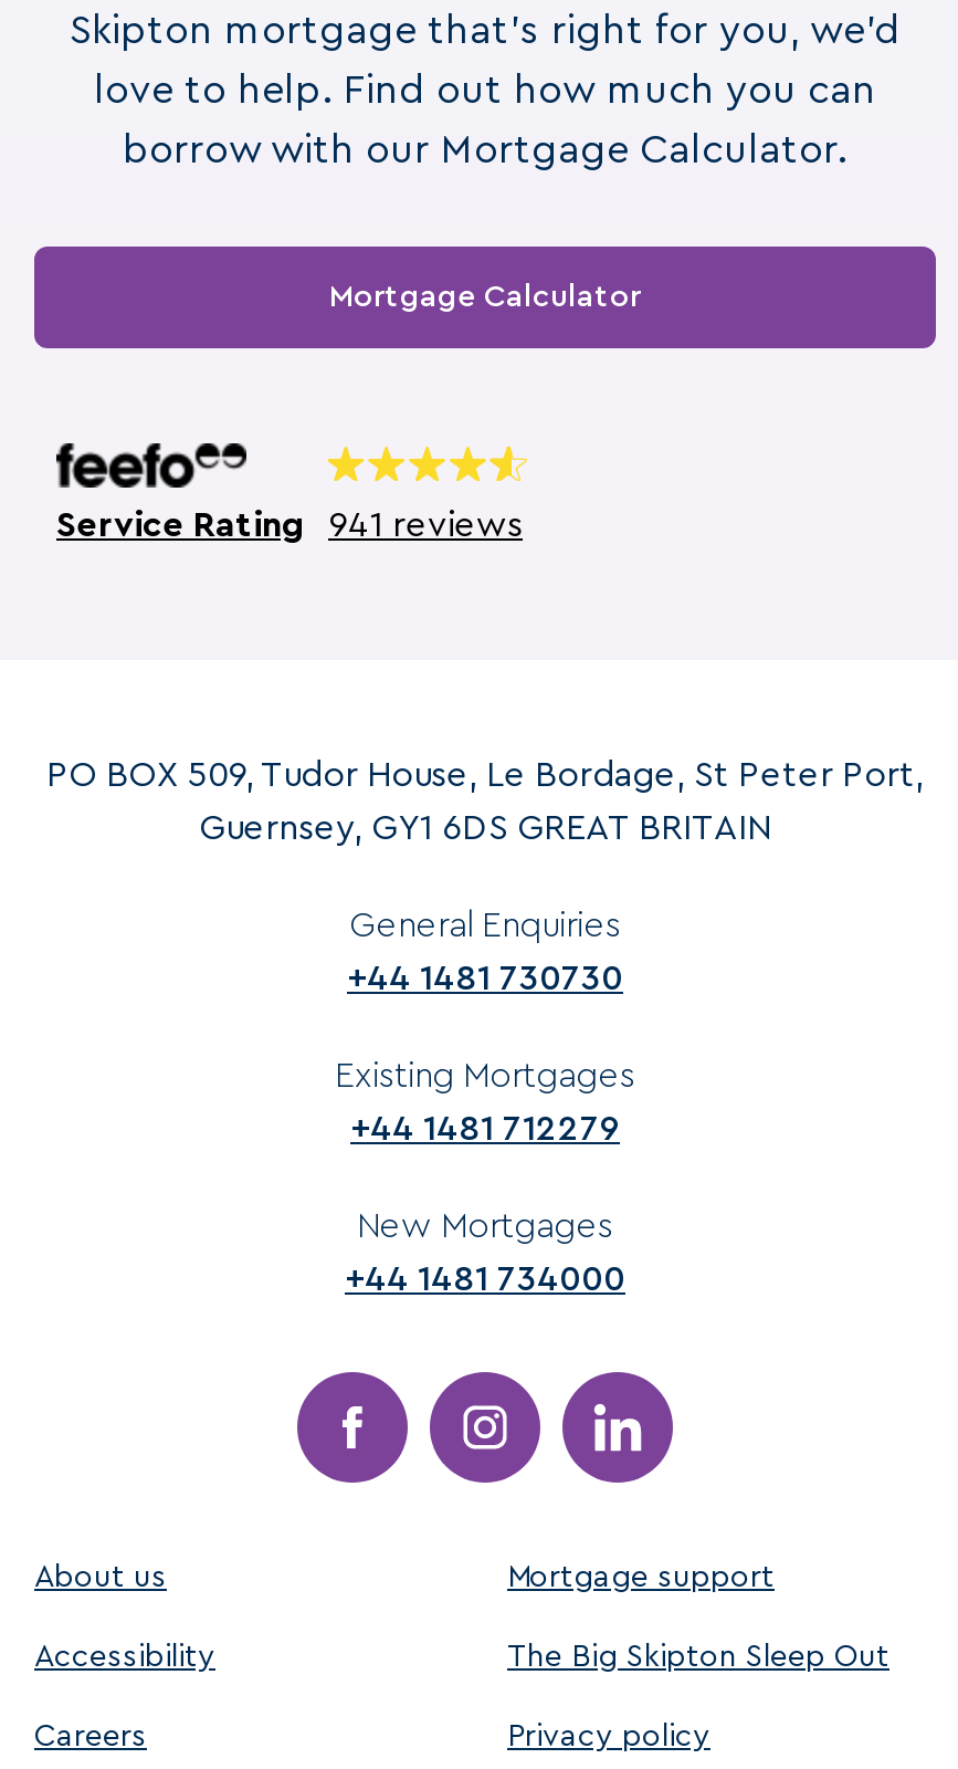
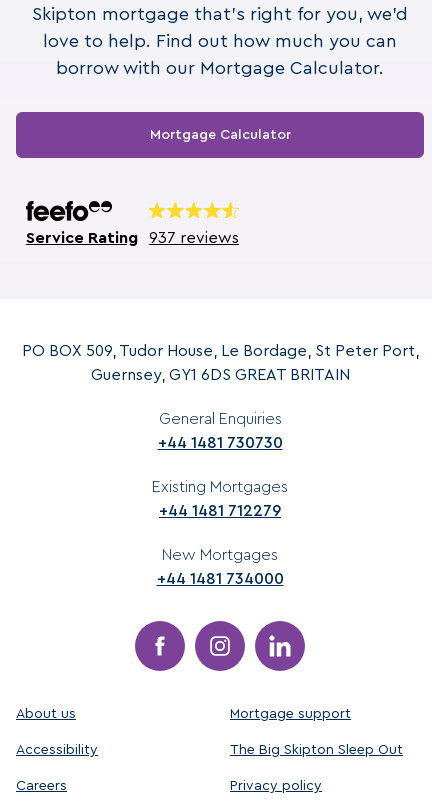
[56,508,523,543] Service Rating 941 reviews -> [26,230,239,246] Service Rating 937 reviews

